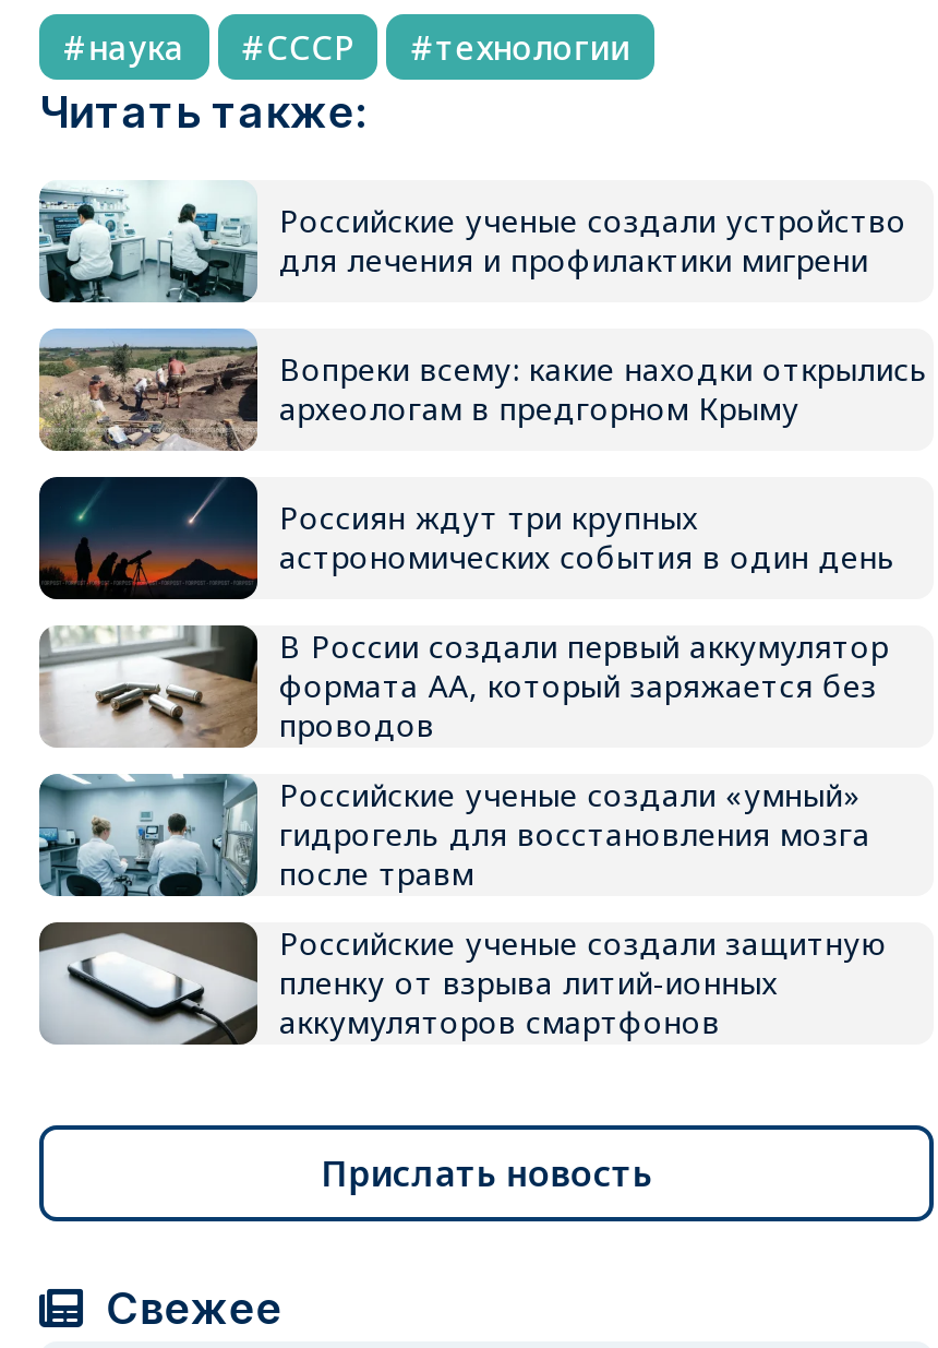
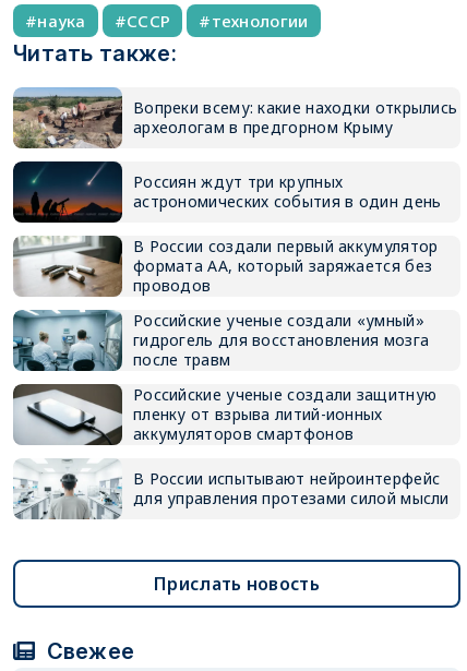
[37,182,907,305] [image] | Российские ученые создали устройство | для лечения и профилактики мигрени -> none
moved [35,335,928,1042] -> [11,91,458,444]: [image] | Вопреки всему: какие находки открылись | археологам в предгорном Крыму | ... | пленку от взрыва литий-ионных | аккумуляторов смартфонов
none -> [15,458,449,519] [image] | В России испытывают нейроинтерфейс | для управления протезами силой мысли

